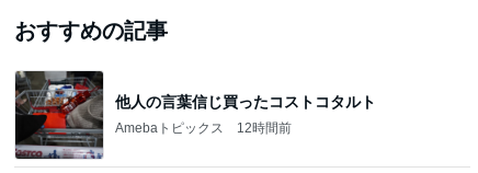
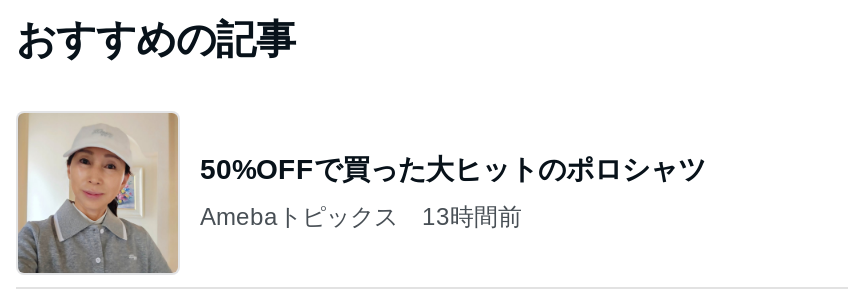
[14,70,376,159] [image] | 他人の言葉信じ買ったコストコタルト -> [16,111,706,273] [image] | 50%OFFで買った大ヒットのポロシャツ
[115,120,292,135] Amebaトピックス 12時間前 -> [200,202,522,230] Amebaトピックス 13時間前

